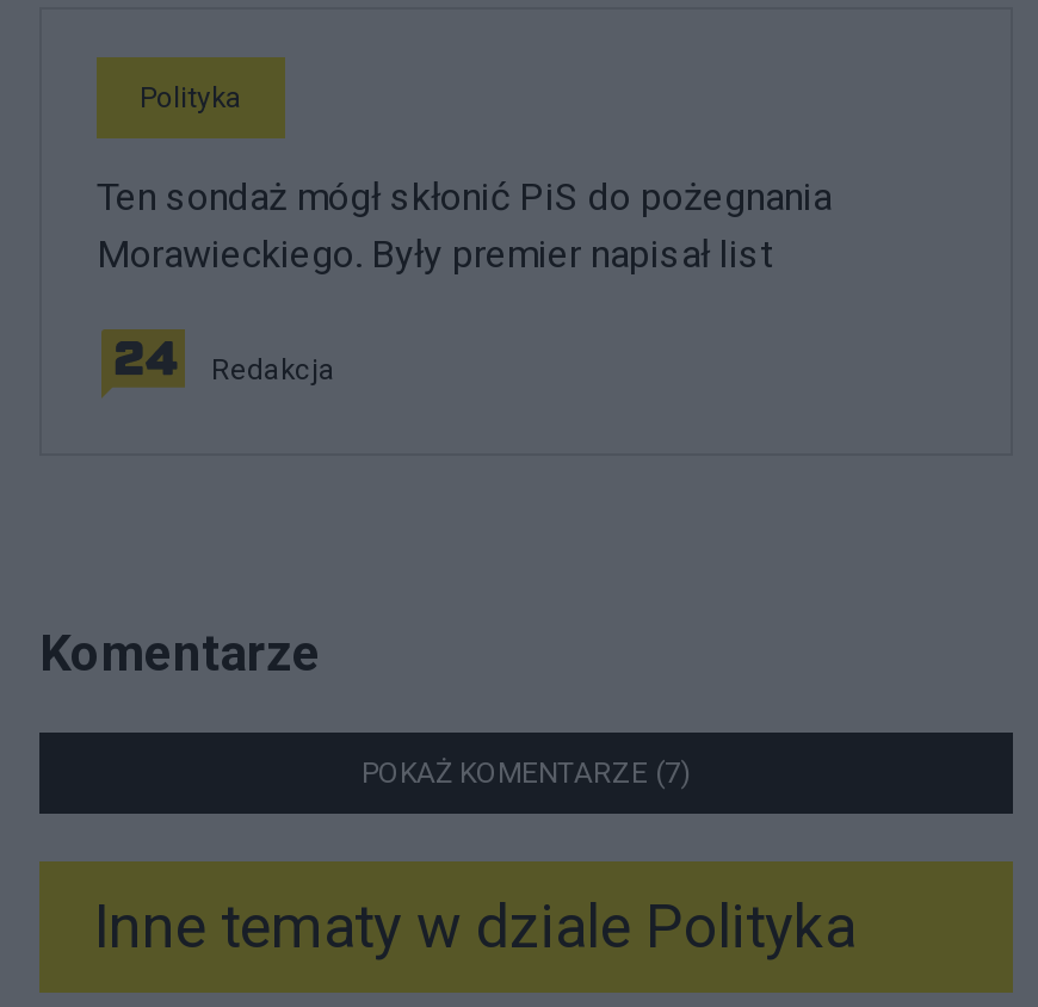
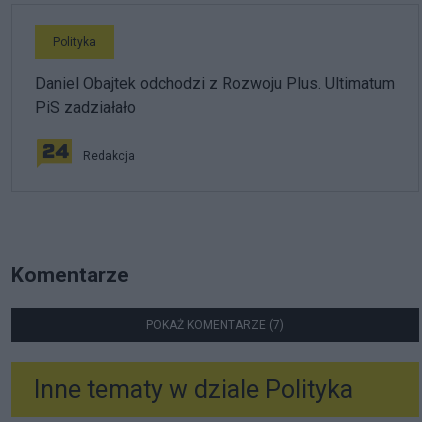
[97,174,832,277] Ten sondaż mógł skłonić PiS do pożegnania | Morawieckiego. Były premier napisał list -> [35,74,395,117] Daniel Obajtek odchodzi z Rozwoju Plus. Ultimatum | PiS zadziałało

